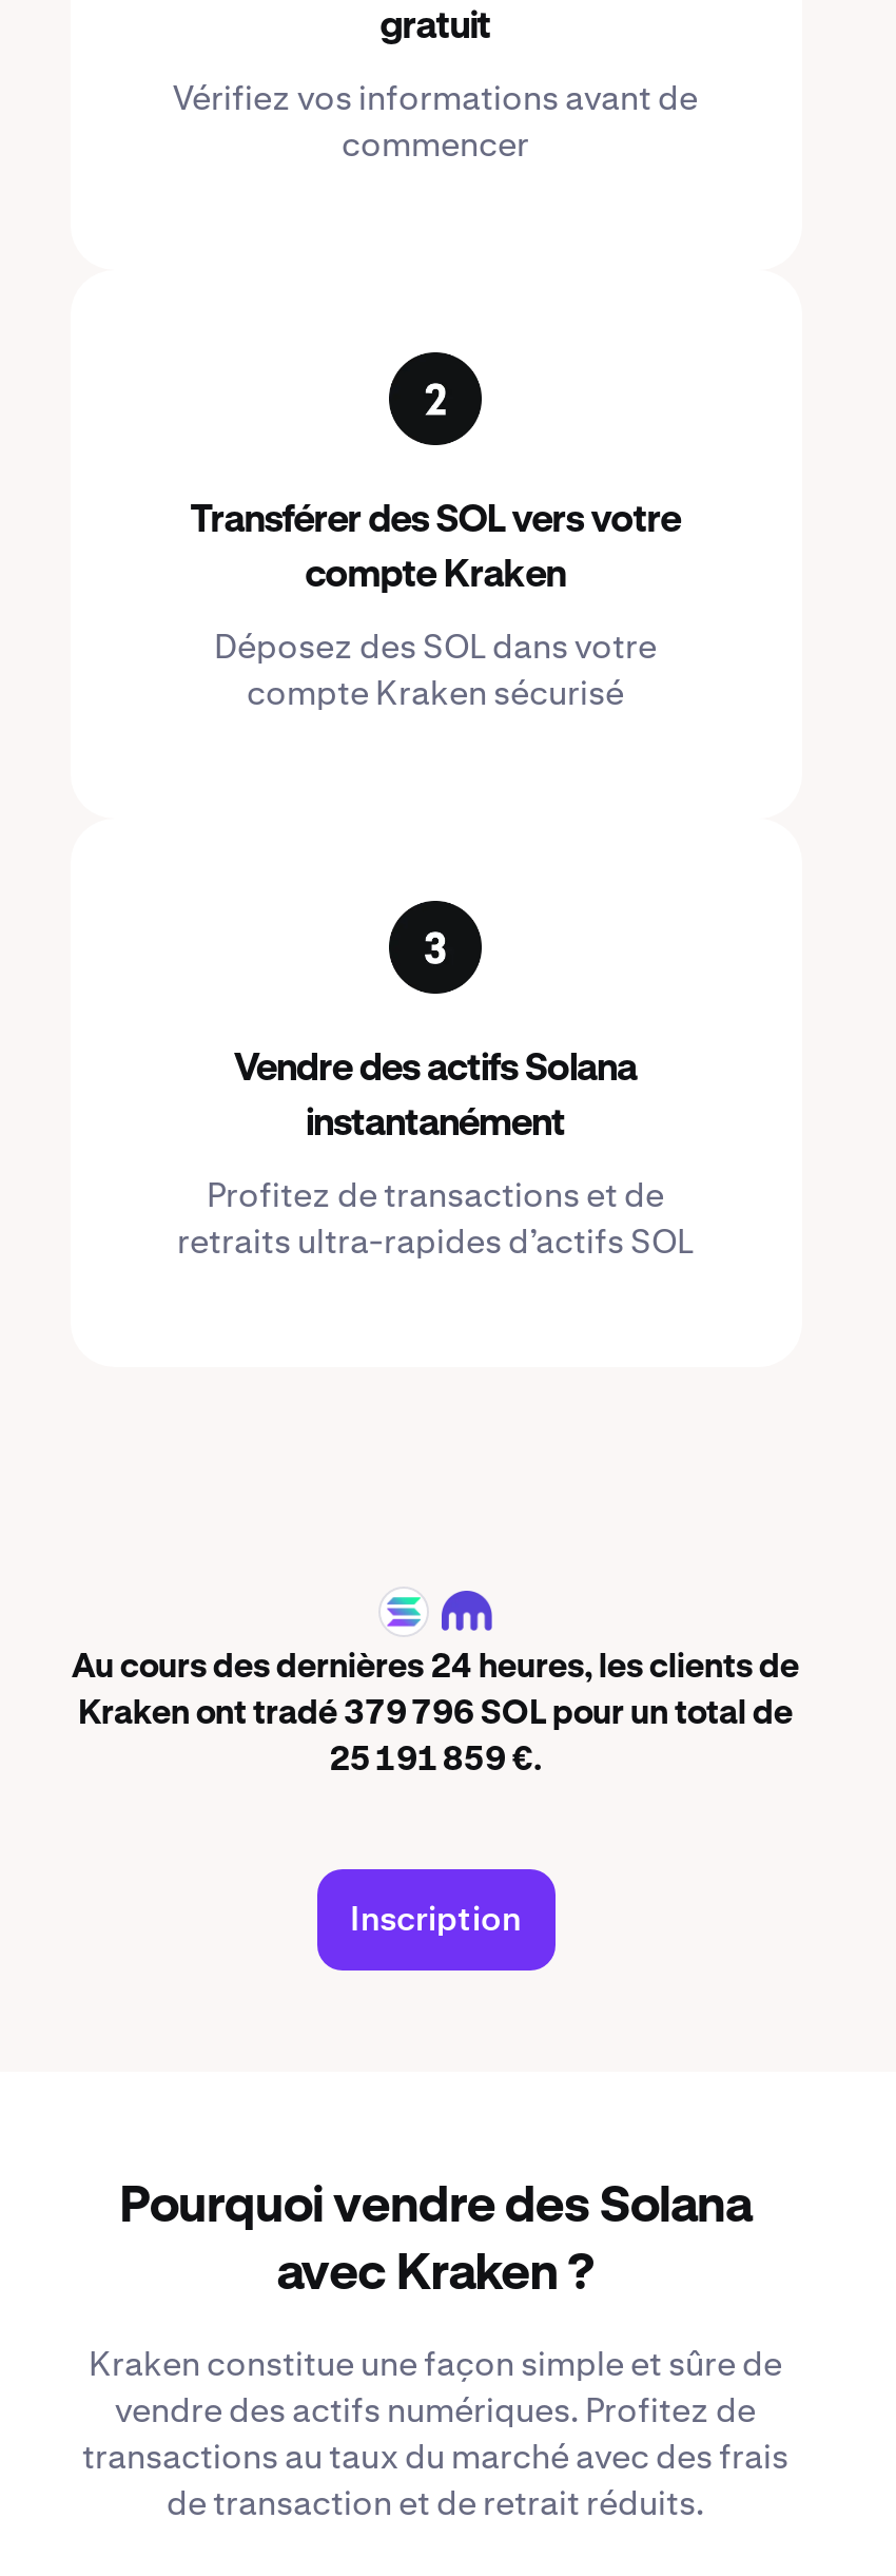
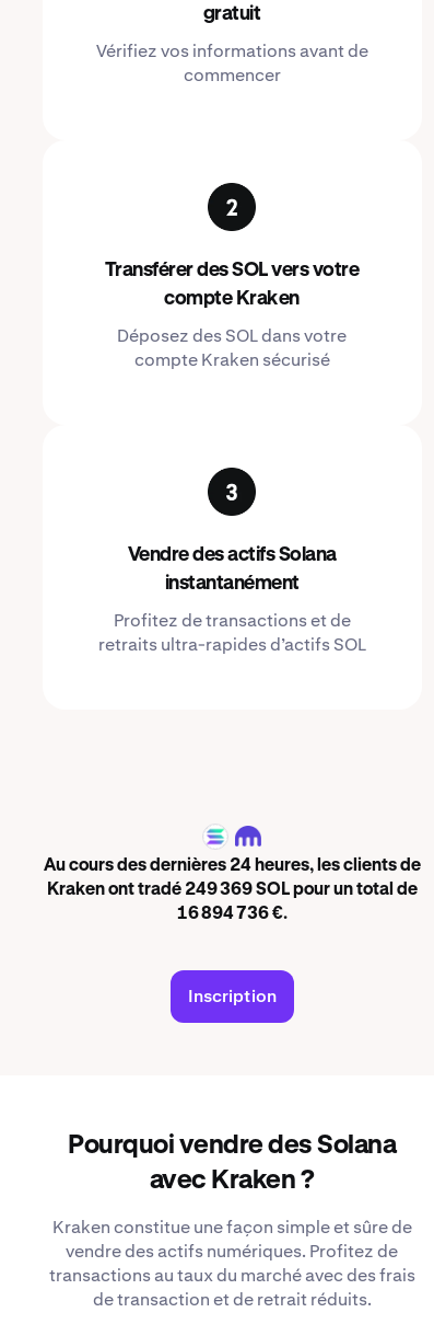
[78,1699,793,1733] Kraken ont tradé 379 796 SOL pour un total de -> [46,882,417,899] Kraken ont tradé 249 369 SOL pour un total de
[329,1745,542,1779] 25 191 859 €. -> [177,906,287,924] 16 894 736 €.

